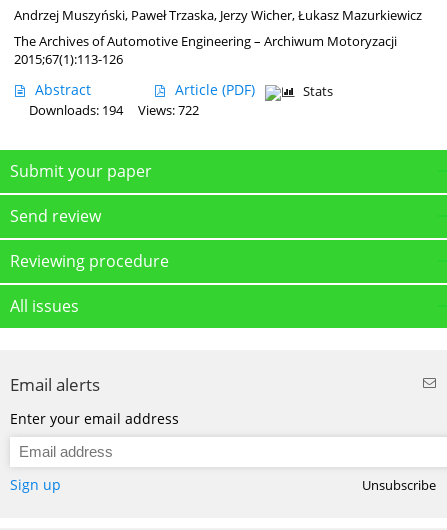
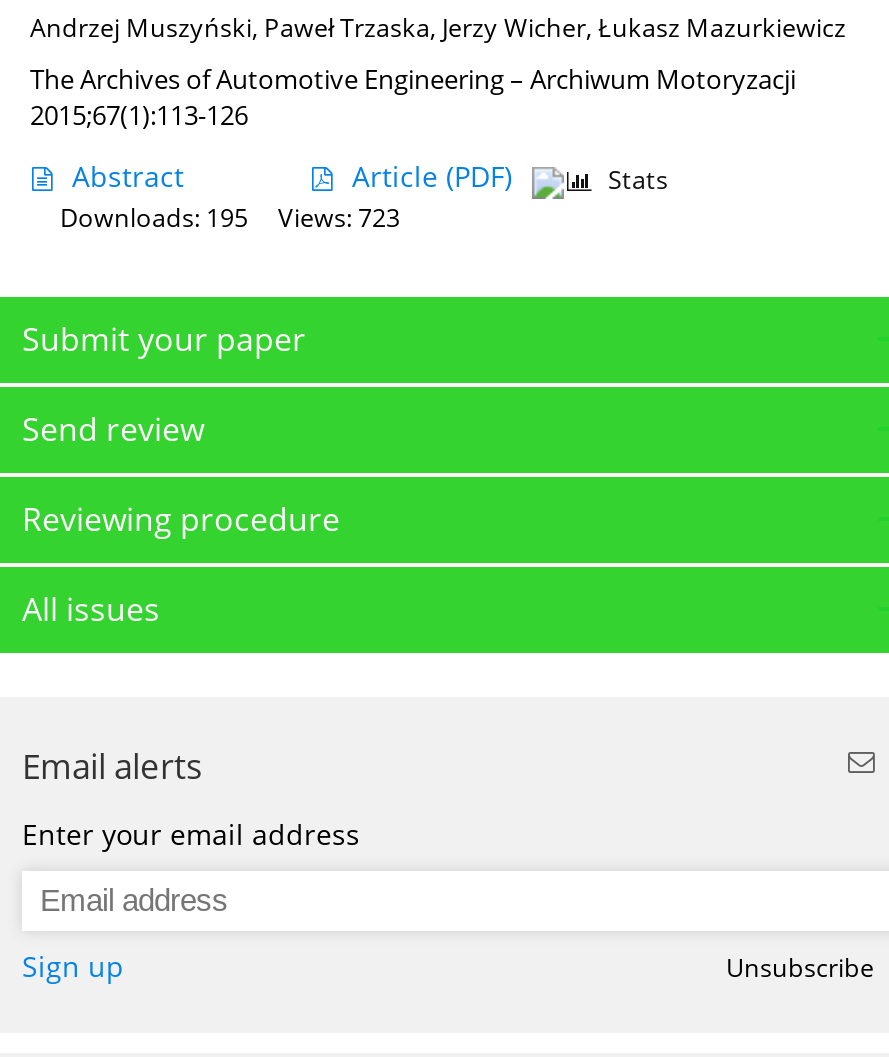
[29,102,123,119] Downloads: 194 -> [60,201,248,235] Downloads: 195
[138,102,199,119] Views: 722 -> [278,201,400,235] Views: 723

